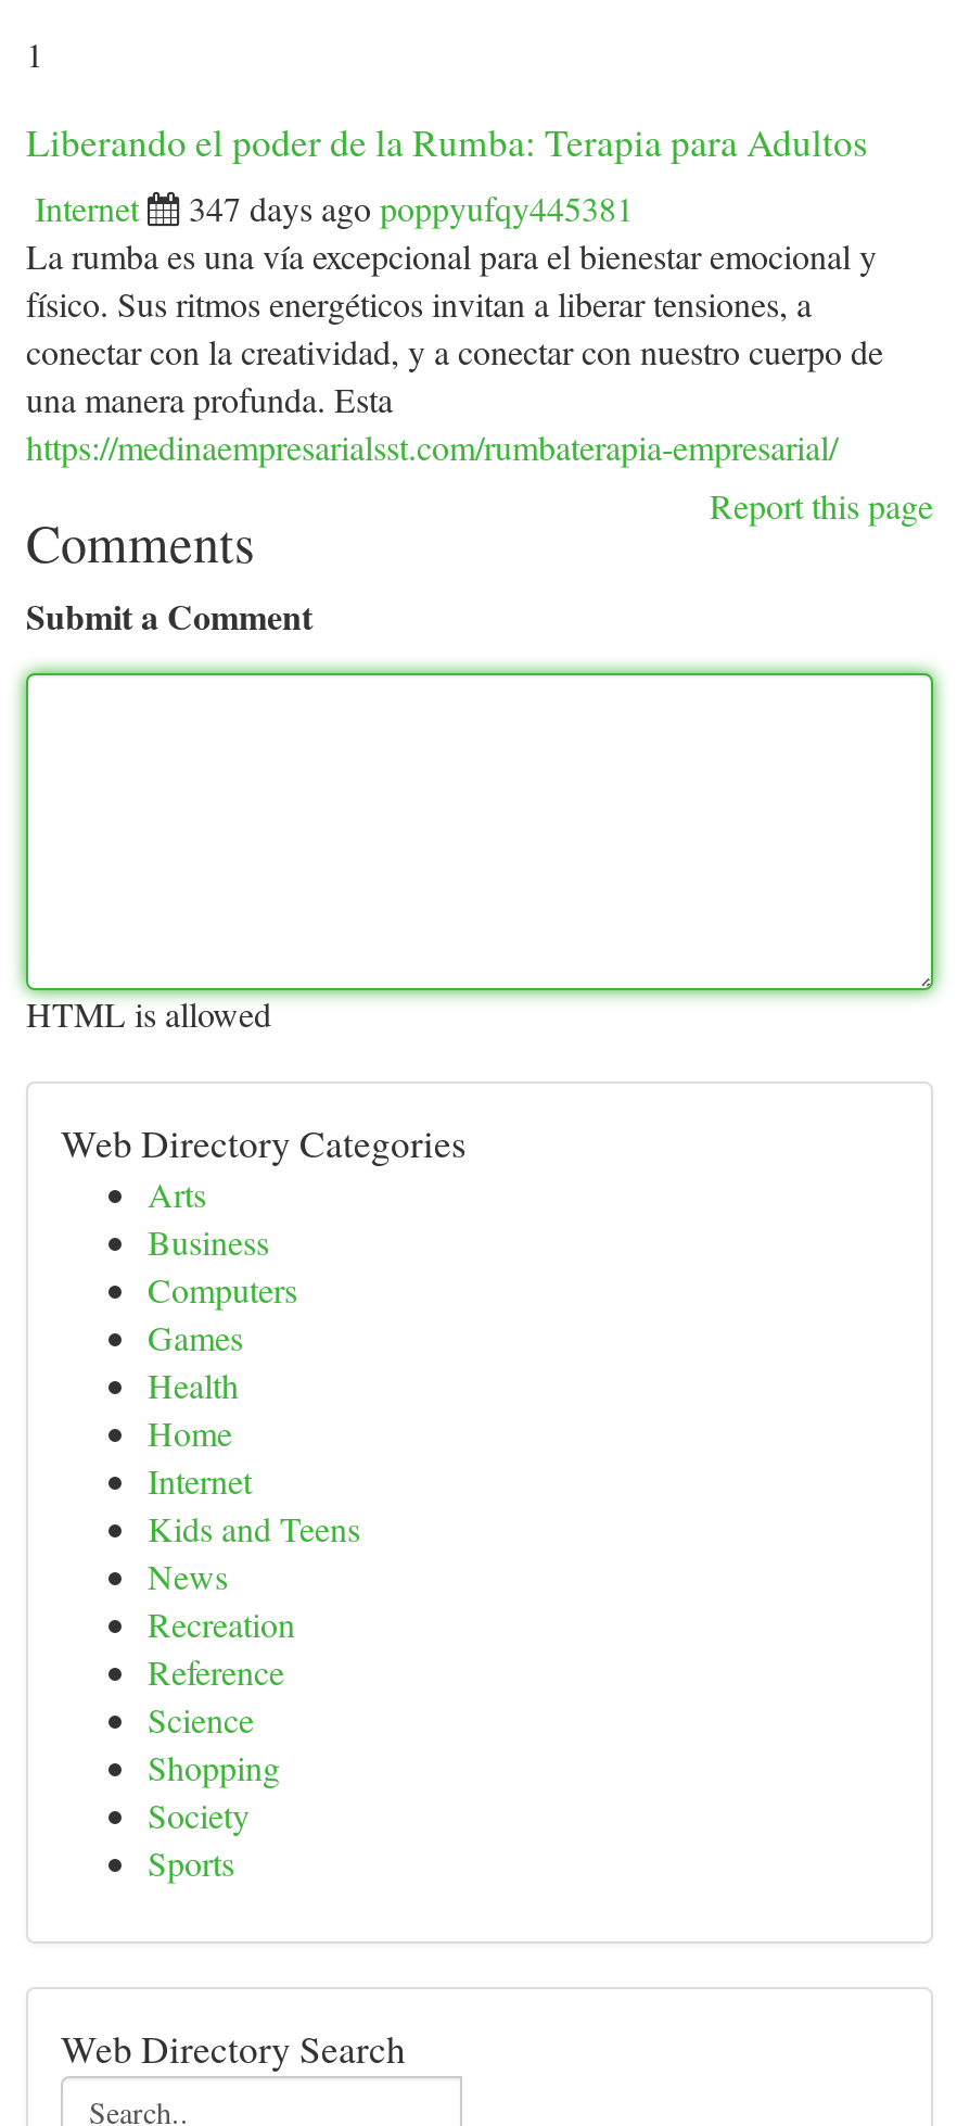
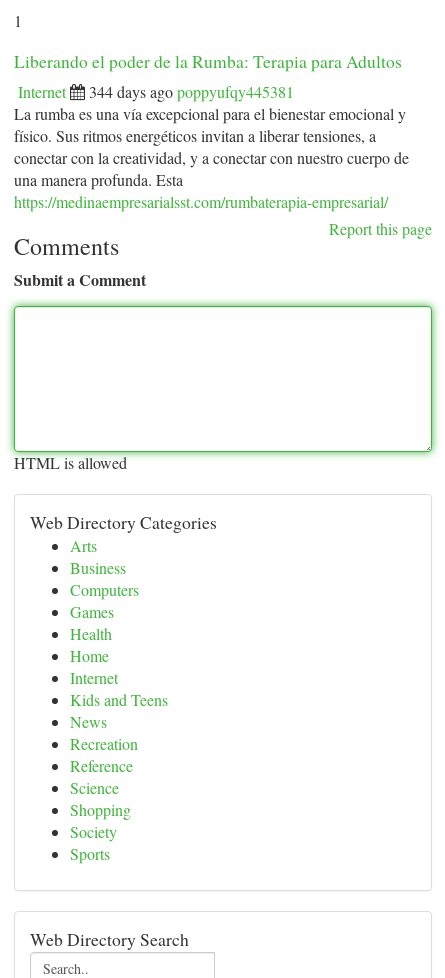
[189,185,634,230] 347 days ago poppyufqy445381 -> [89,81,294,102] 344 days ago poppyufqy445381

